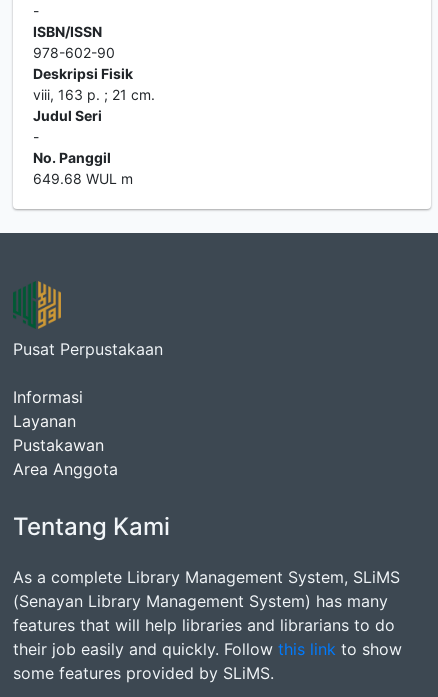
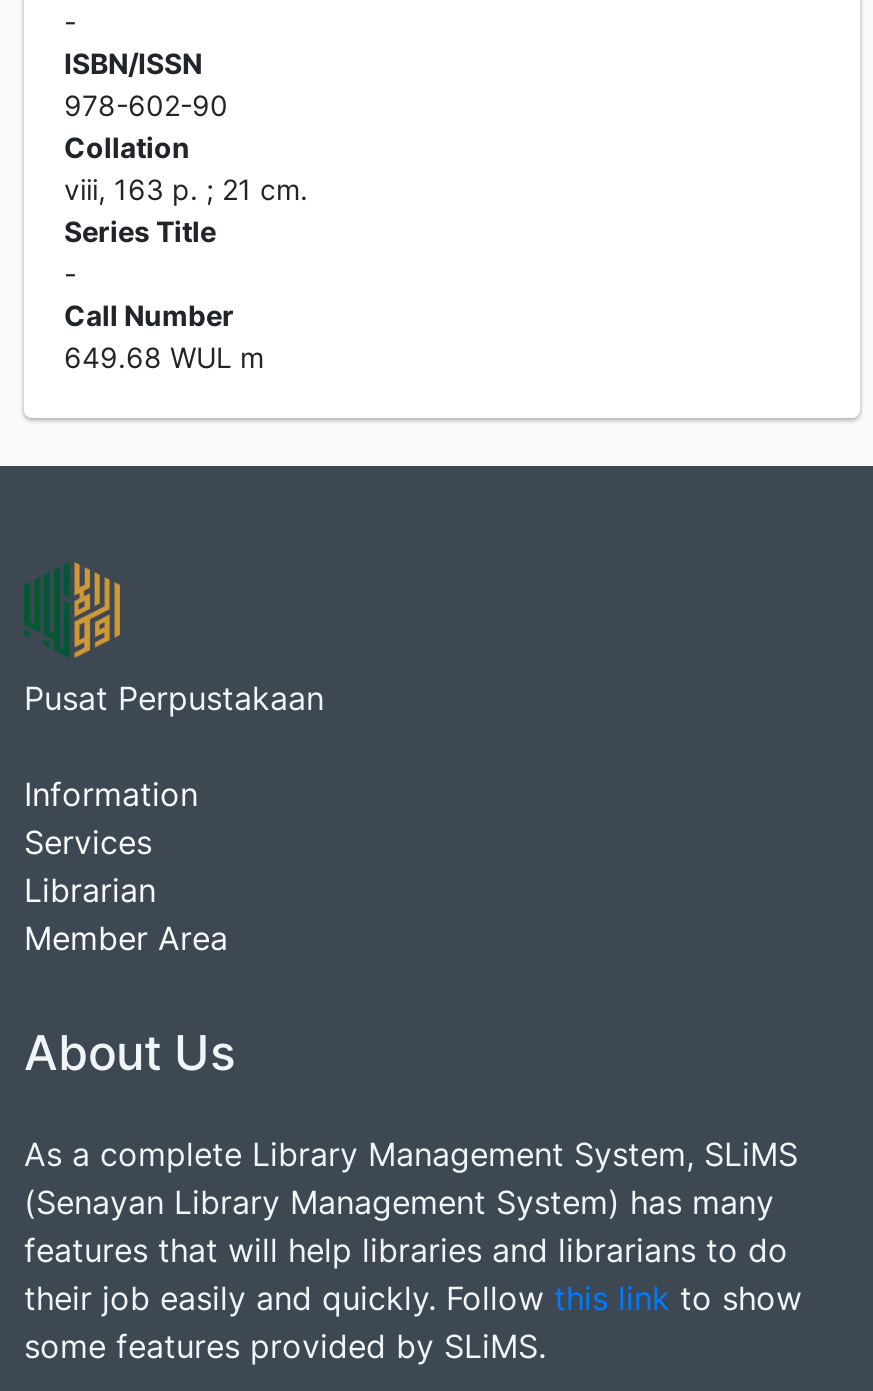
[33,65,133,82] Deskripsi Fisik -> [64,130,190,164] Collation
[33,107,102,124] Judul Seri -> [64,214,216,248] Series Title
[33,149,111,166] No. Panggil -> [64,298,234,332] Call Number
[13,387,118,479] Informasi | Layanan | Pustakawan | Area Anggota -> [24,774,228,958] Information | Services | Librarian | Member Area
[13,512,170,541] Tentang Kami -> [24,1024,236,1082] About Us

